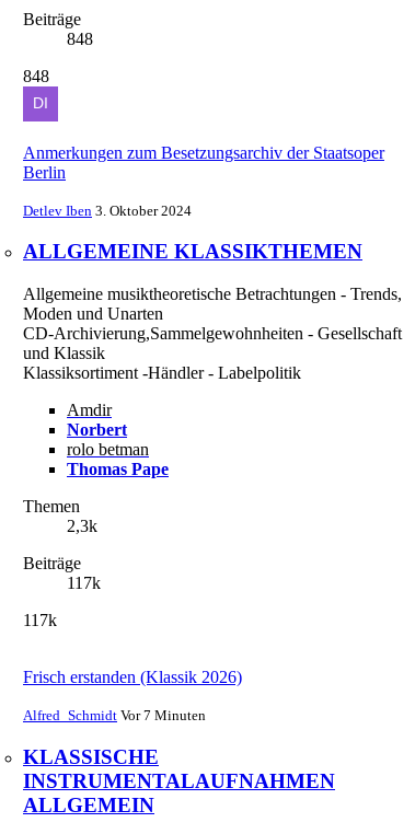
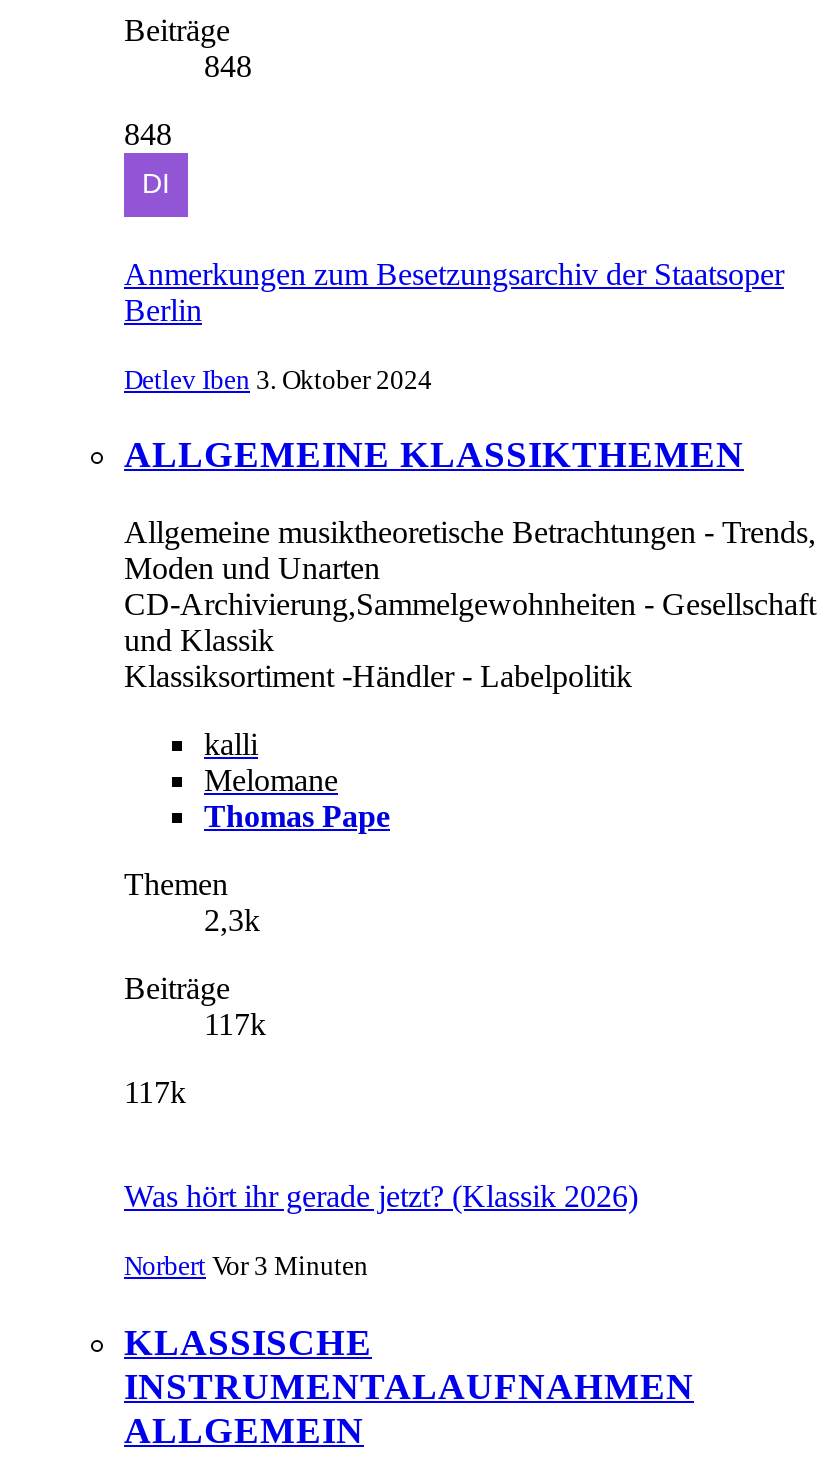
[67,401,149,459] Amdir | Norbert | rolo betman -> [204,727,338,797] kalli | Melomane
[23,668,242,686] Frisch erstanden (Klassik 2026) -> [124,1179,638,1213] Was hört ihr gerade jetzt? (Klassik 2026)
[23,707,206,724] Alfred_Schmidt Vor 7 Minuten -> [124,1251,368,1281] Norbert Vor 3 Minuten

